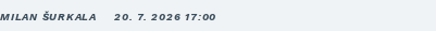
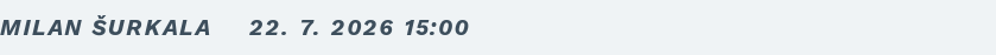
[0,10,216,22] MILAN ŠURKALA 20. 7. 2026 17:00 -> [0,14,470,40] MILAN ŠURKALA 22. 7. 2026 15:00

